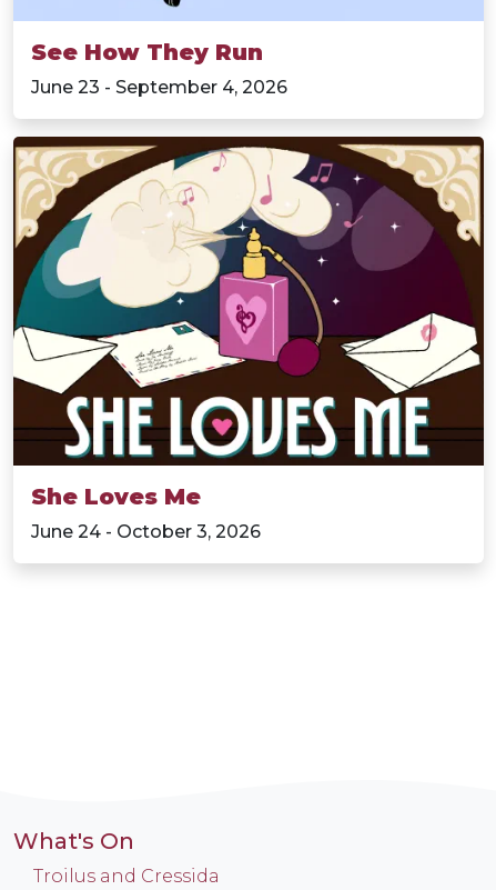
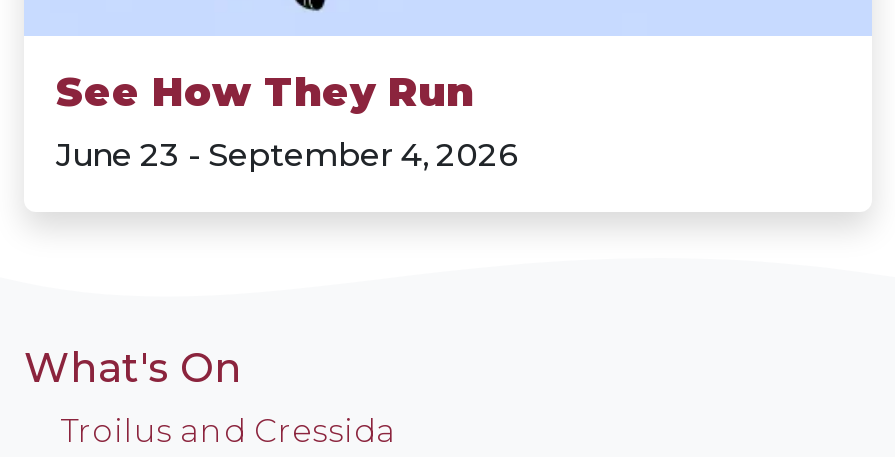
[12,136,485,543] [image] | She Loves Me | June 24 - October 3, 2026 -> none

